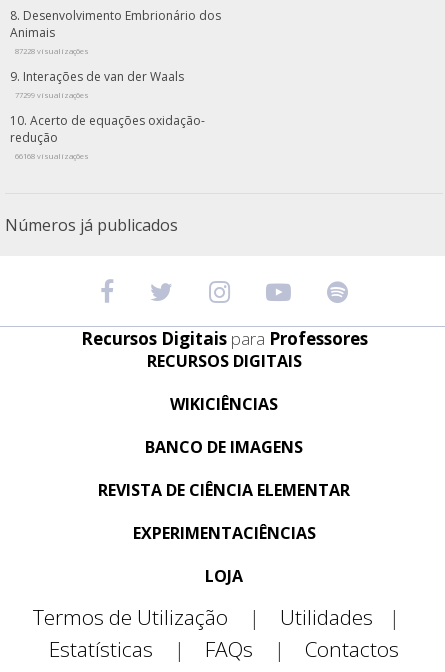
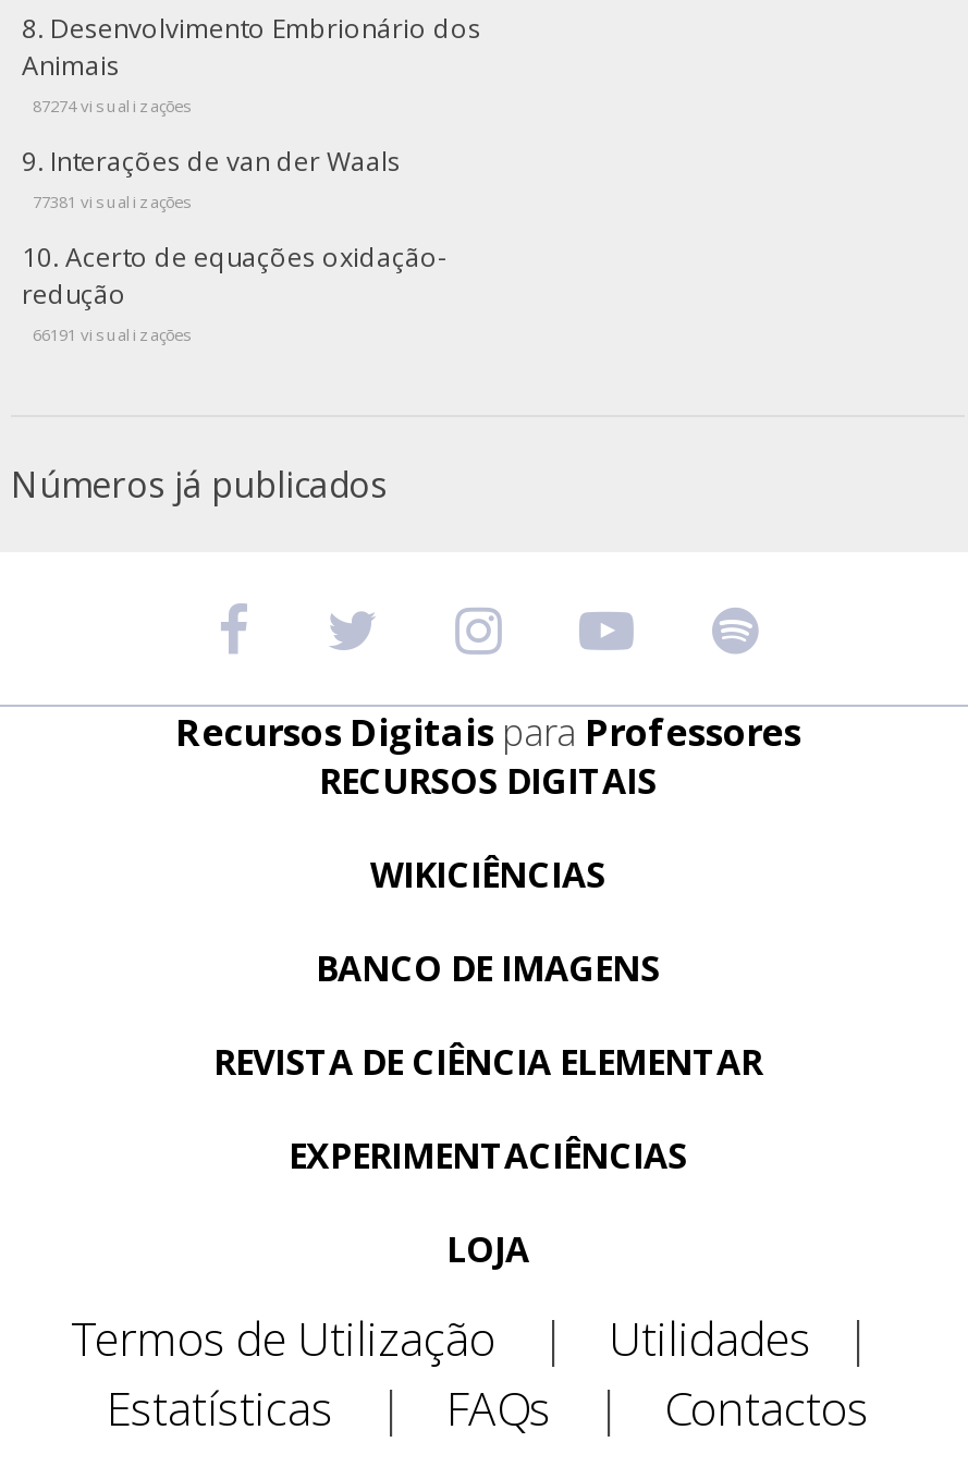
[15,46,89,56] 87228 visualizações -> [33,95,194,117] 87274 visualizações
[15,90,89,100] 77299 visualizações -> [33,191,194,213] 77381 visualizações
[15,151,89,161] 66168 visualizações -> [33,324,194,345] 66191 visualizações

